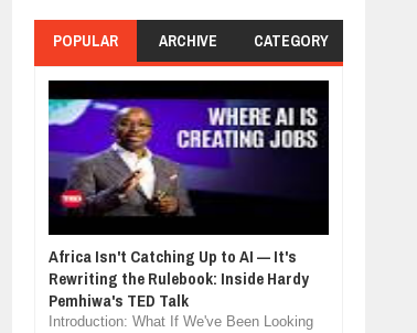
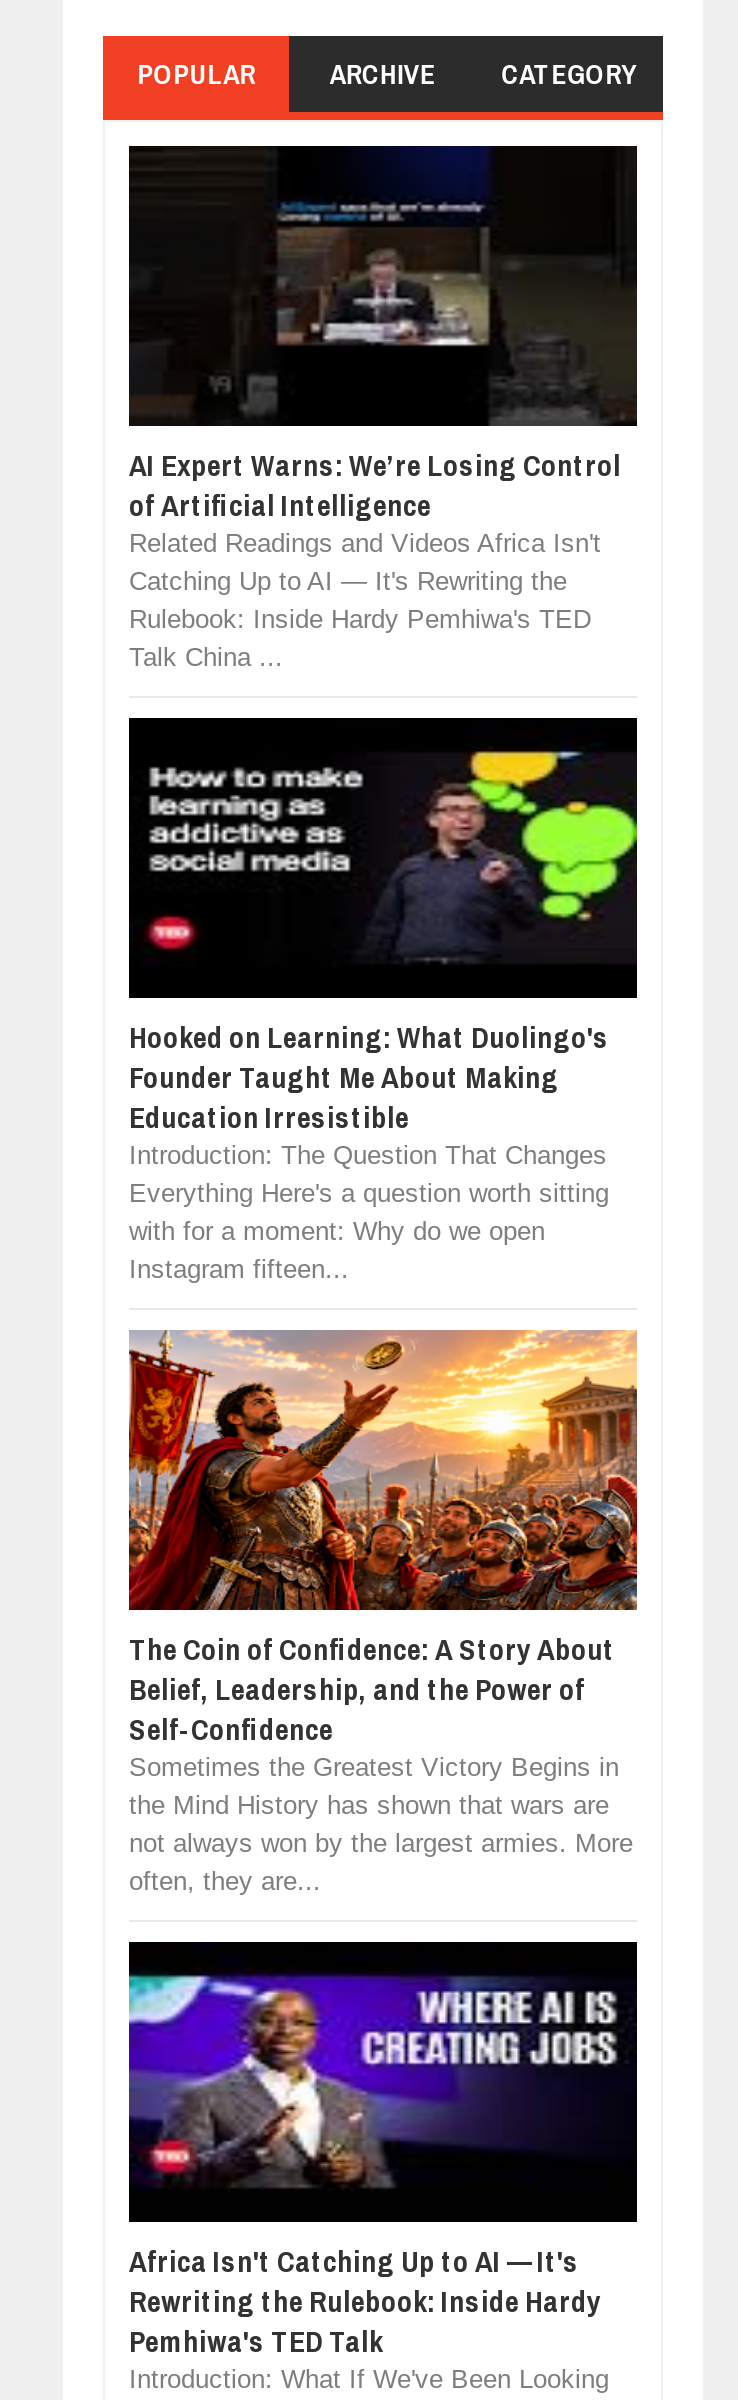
none -> [127,146,635,672] [image] | AI Expert Warns: We’re Losing Control | of Artificial Intelligence | Related Readings and Videos Africa Isn't | Catching Up to AI — It's Rewriting the | Rulebook: Inside Hardy Pemhiwa's TED | Talk China ...
none -> [127,716,639,1284] [image] | Hooked on Learning: What Duolingo's | Founder Taught Me About Making | Education Irresistible | Introduction: The Question That Changes | Everything Here's a question worth sitting | with for a moment: Why do we open | Instagram fifteen...
none -> [127,1328,639,1896] [image] | The Coin of Confidence: A Story About | Belief, Leadership, and the Power of | Self-Confidence | Sometimes the Greatest Victory Begins in | the Mind History has shown that wars are | not always won by the largest armies. More | often, they are...

